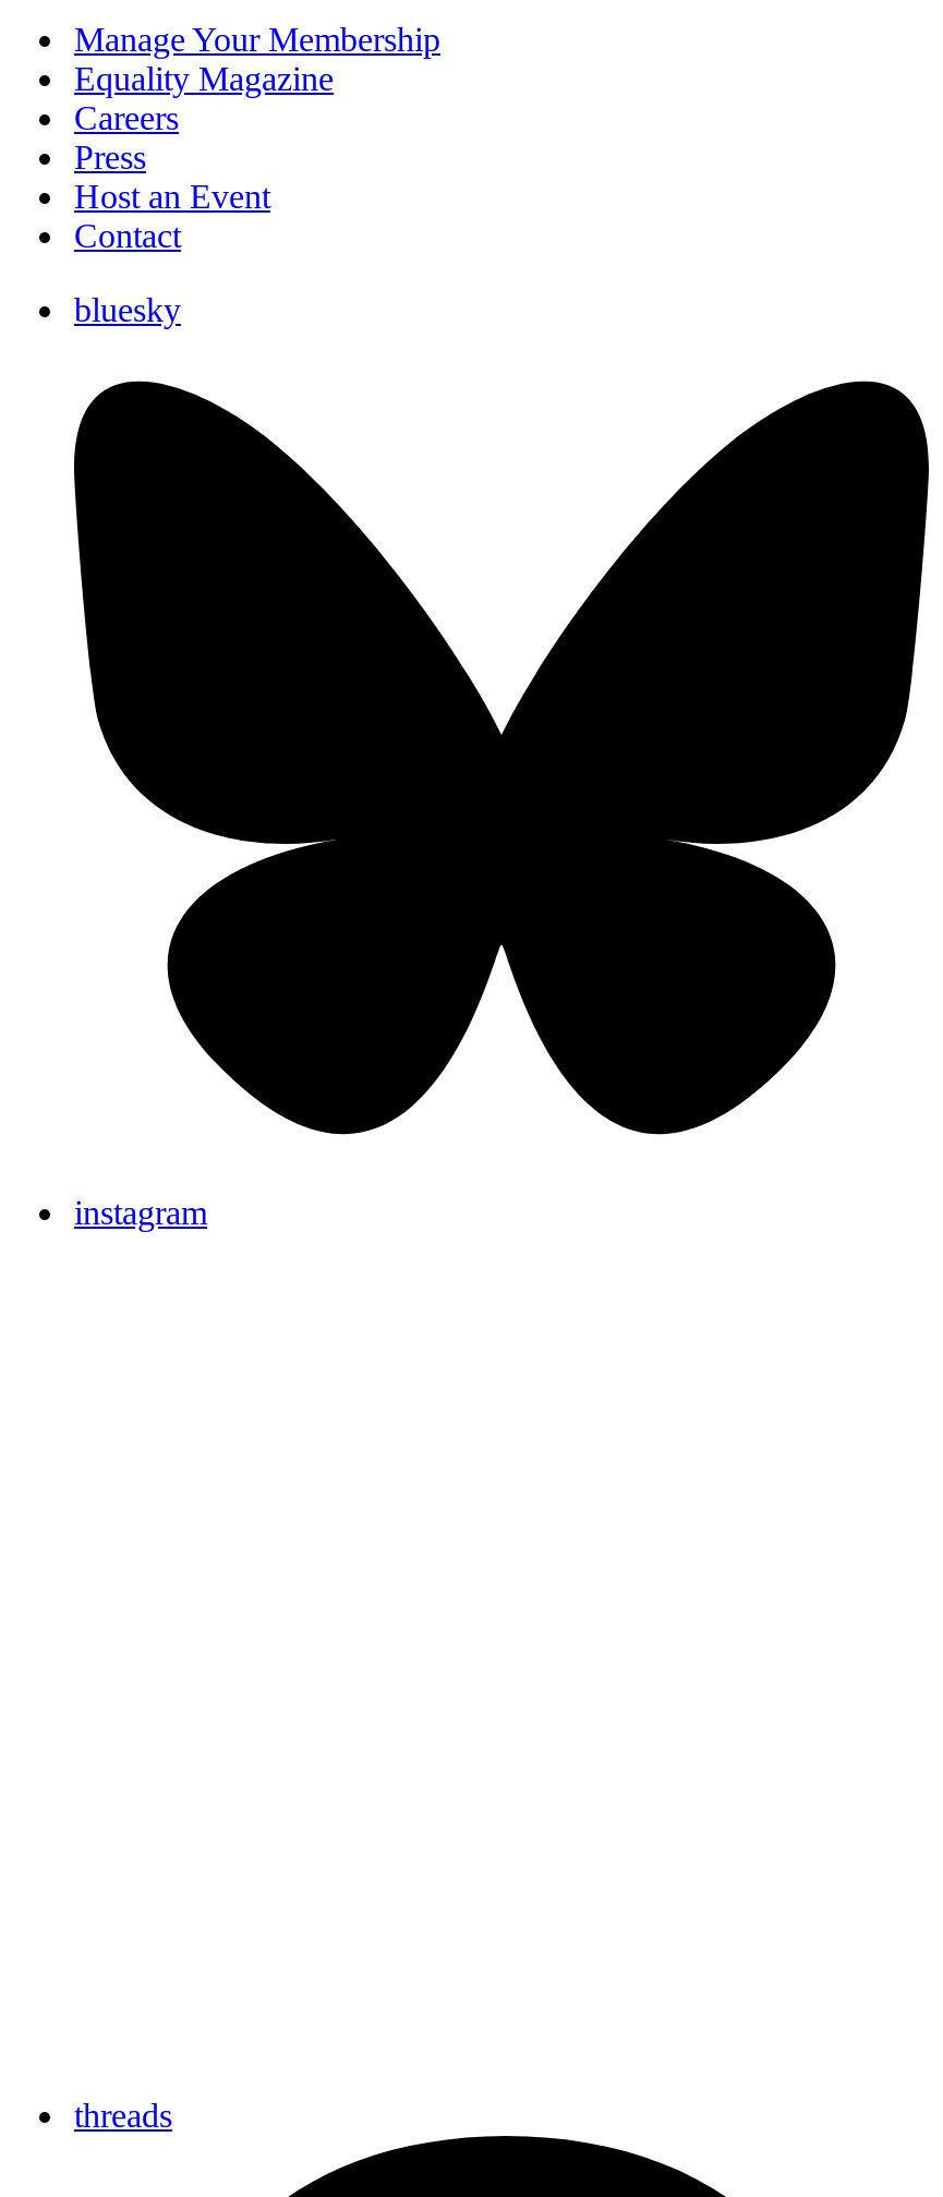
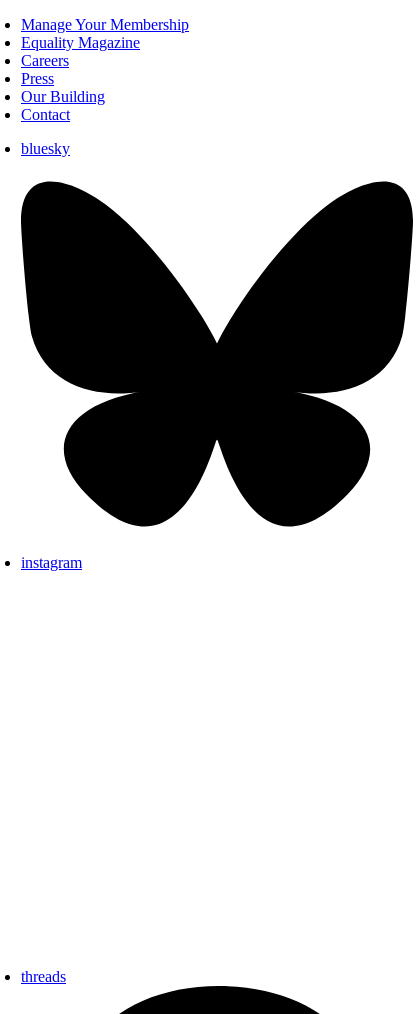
[74,178,270,215] Host an Event -> [21,88,105,105] Our Building

